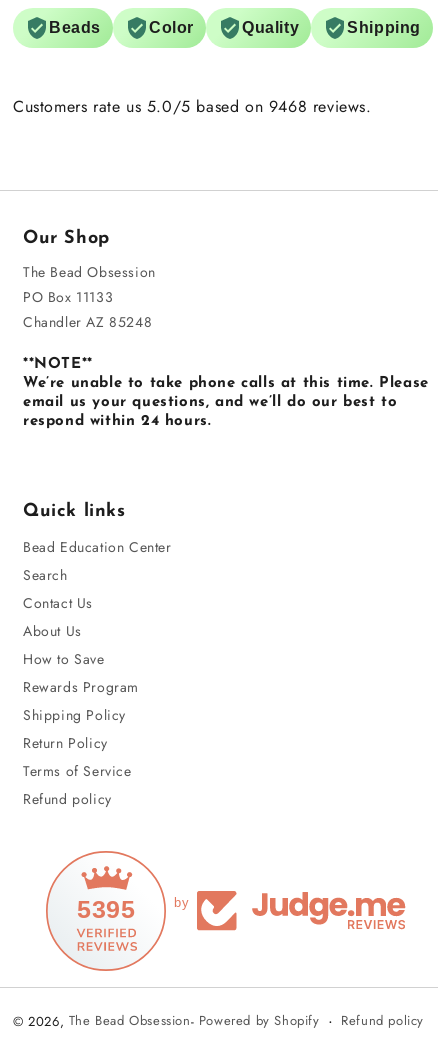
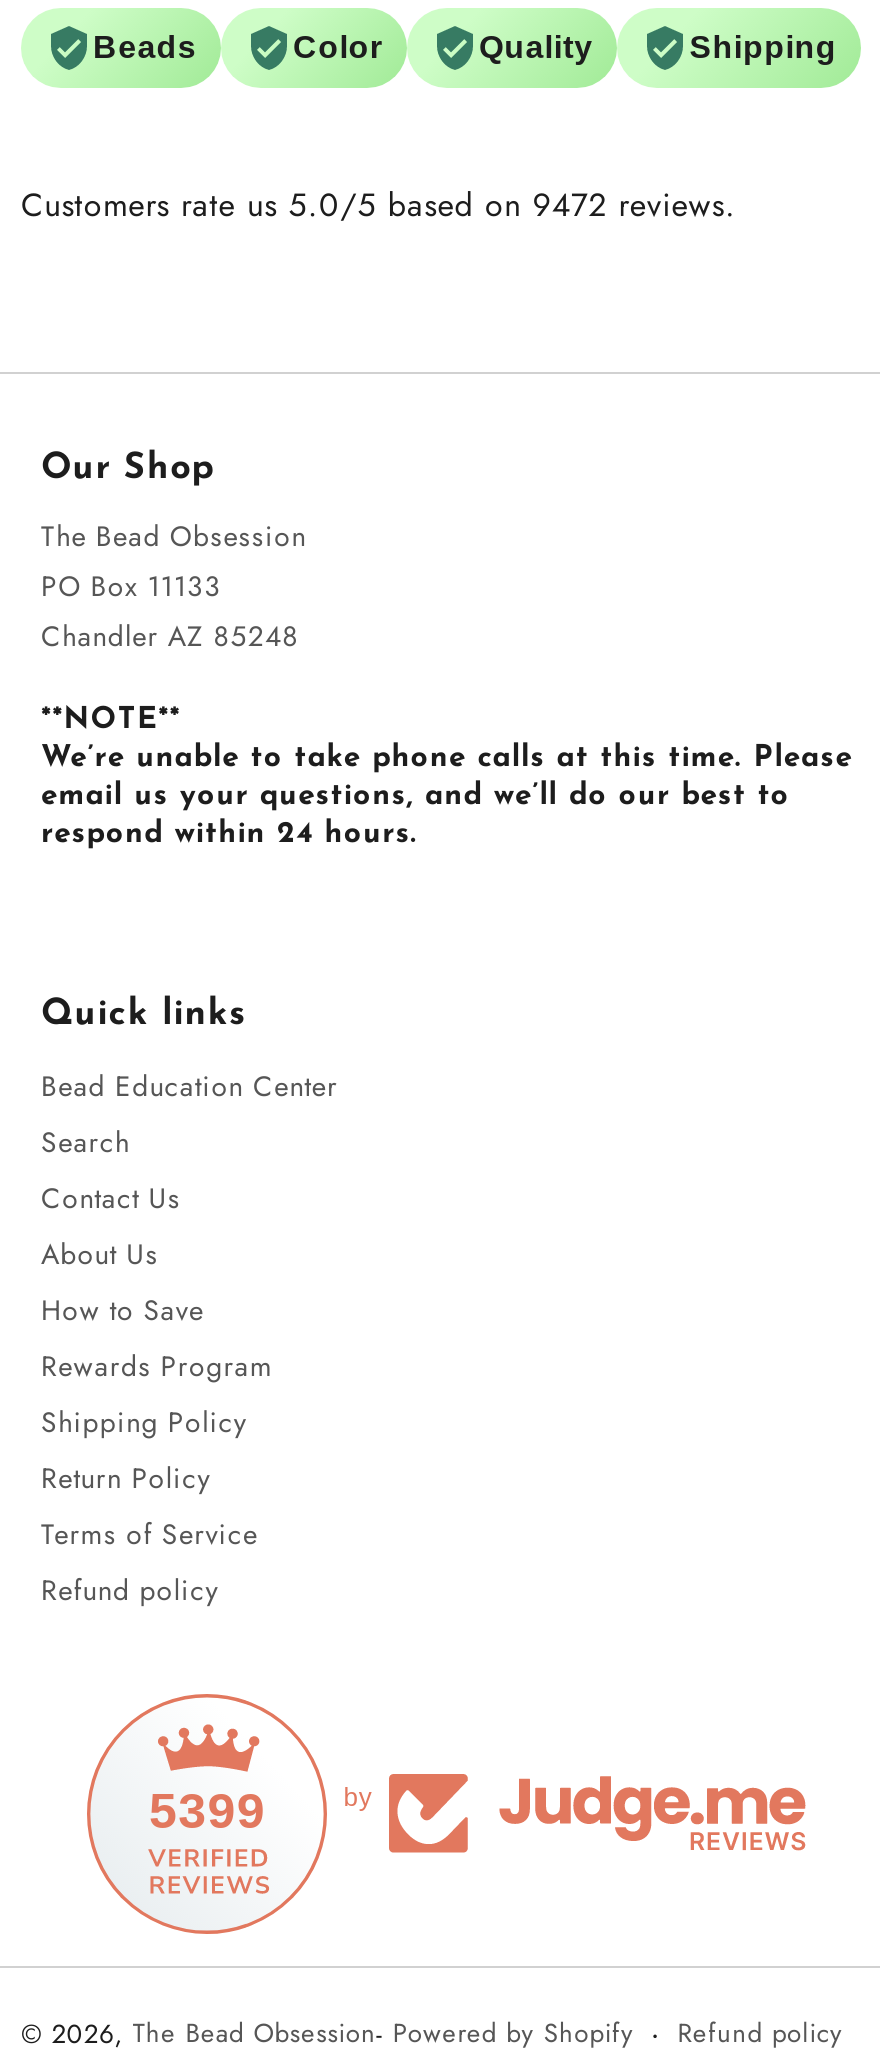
[13,95,372,118] Customers rate us 5.0/5 based on 9468 reviews. -> [21,182,736,228] Customers rate us 5.0/5 based on 9472 reviews.
[77,895,135,923] 5395 -> [149,1782,266,1838] 5399

